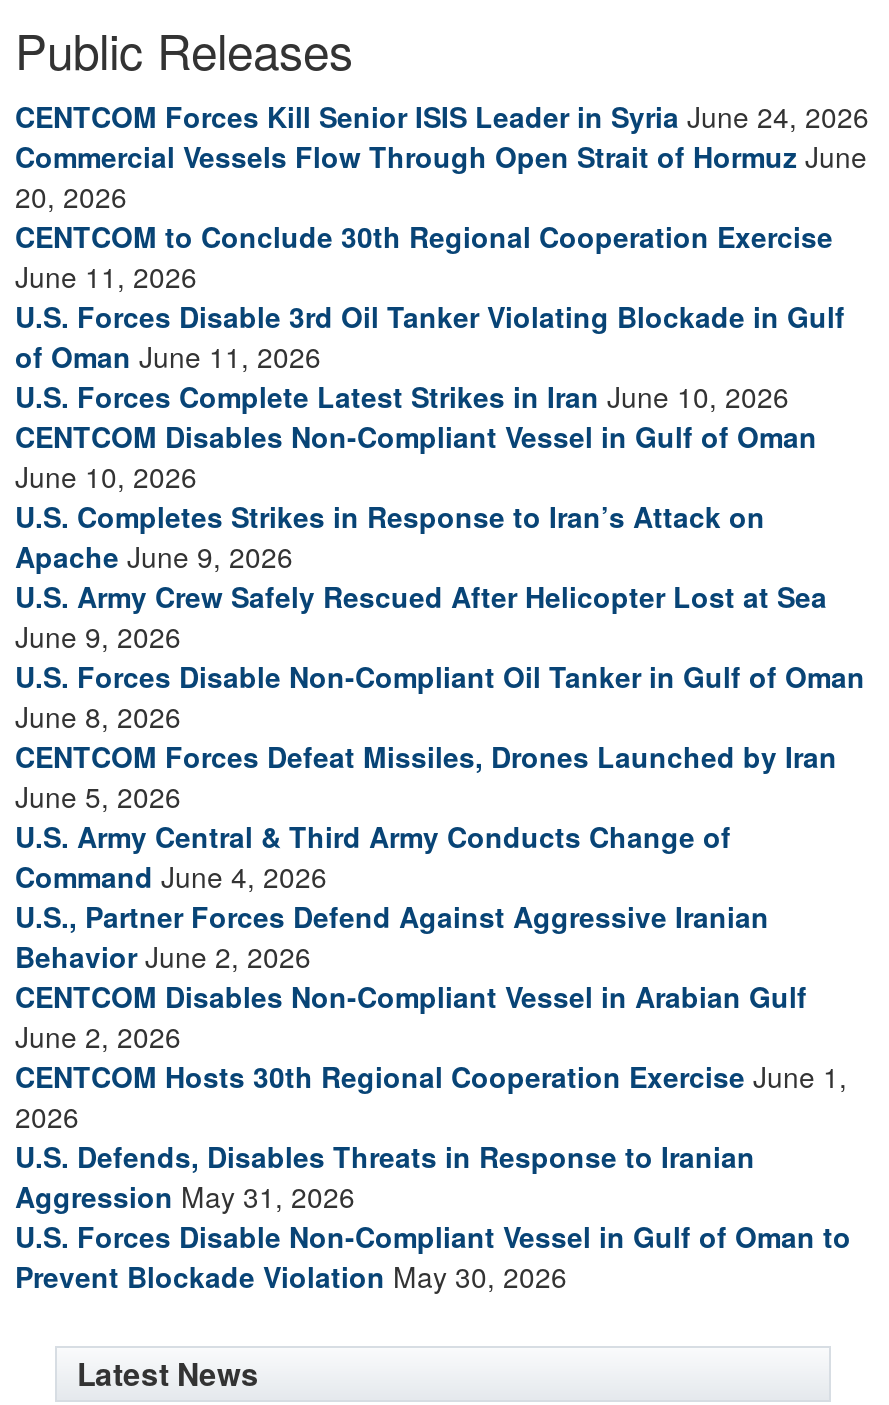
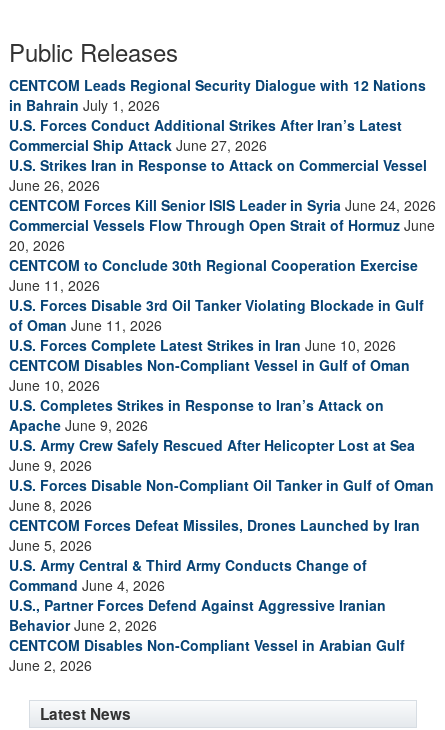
none -> [9,75,427,195] CENTCOM Leads Regional Security Dialogue with 12 Nations | in Bahrain July 1, 2026 | U.S. Forces Conduct Additional Strikes After Iran’s Latest | Commercial Ship Attack June 27, 2026 | U.S. Strikes Iran in Response to Attack on Commercial Vessel | June 26, 2026
moved [15,96,869,1056] -> [9,195,436,675]: CENTCOM Forces Kill Senior ISIS Leader in Syria June 24, 2026 | Commercial Vessels Flow Through Open Strait of Hormuz June | 20, 2026 | ... | CENTCOM Disables Non-Compliant Vessel in Arabian Gulf | June 2, 2026
[15,1056,851,1296] CENTCOM Hosts 30th Regional Cooperation Exercise June 1, | 2026 | U.S. Defends, Disables Threats in Response to Iranian | Aggression May 31, 2026 | U.S. Forces Disable Non-Compliant Vessel in Gulf of Oman to | Prevent Blockade Violation May 30, 2026 -> none

